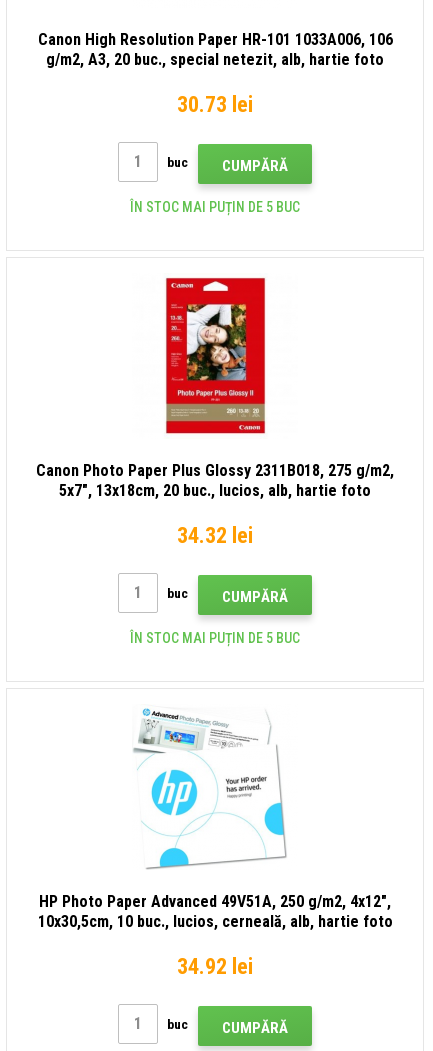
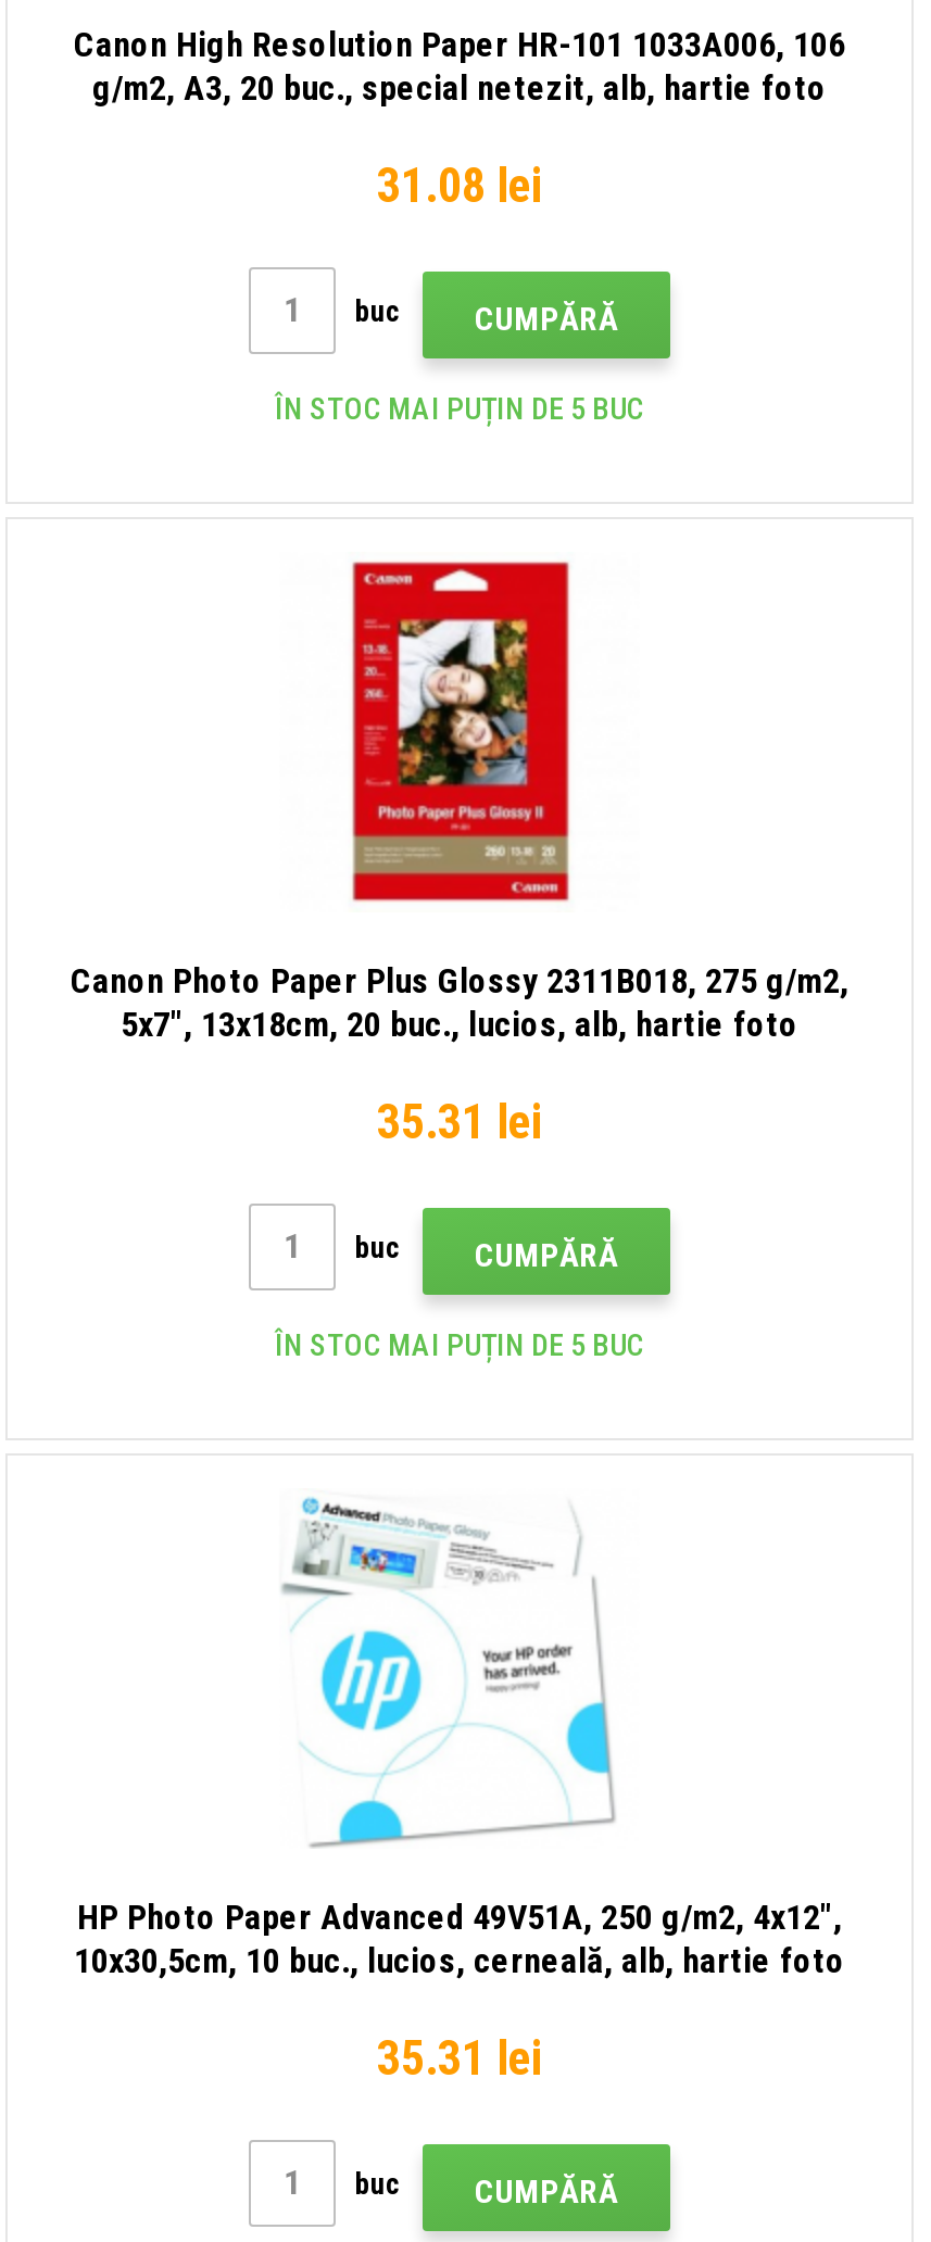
[177,92,253,117] 30.73 lei -> [377,158,542,212] 31.08 lei
[177,523,253,548] 34.32 lei -> [377,1094,542,1149] 35.31 lei
[177,954,253,979] 34.92 lei -> [377,2031,542,2085] 35.31 lei

